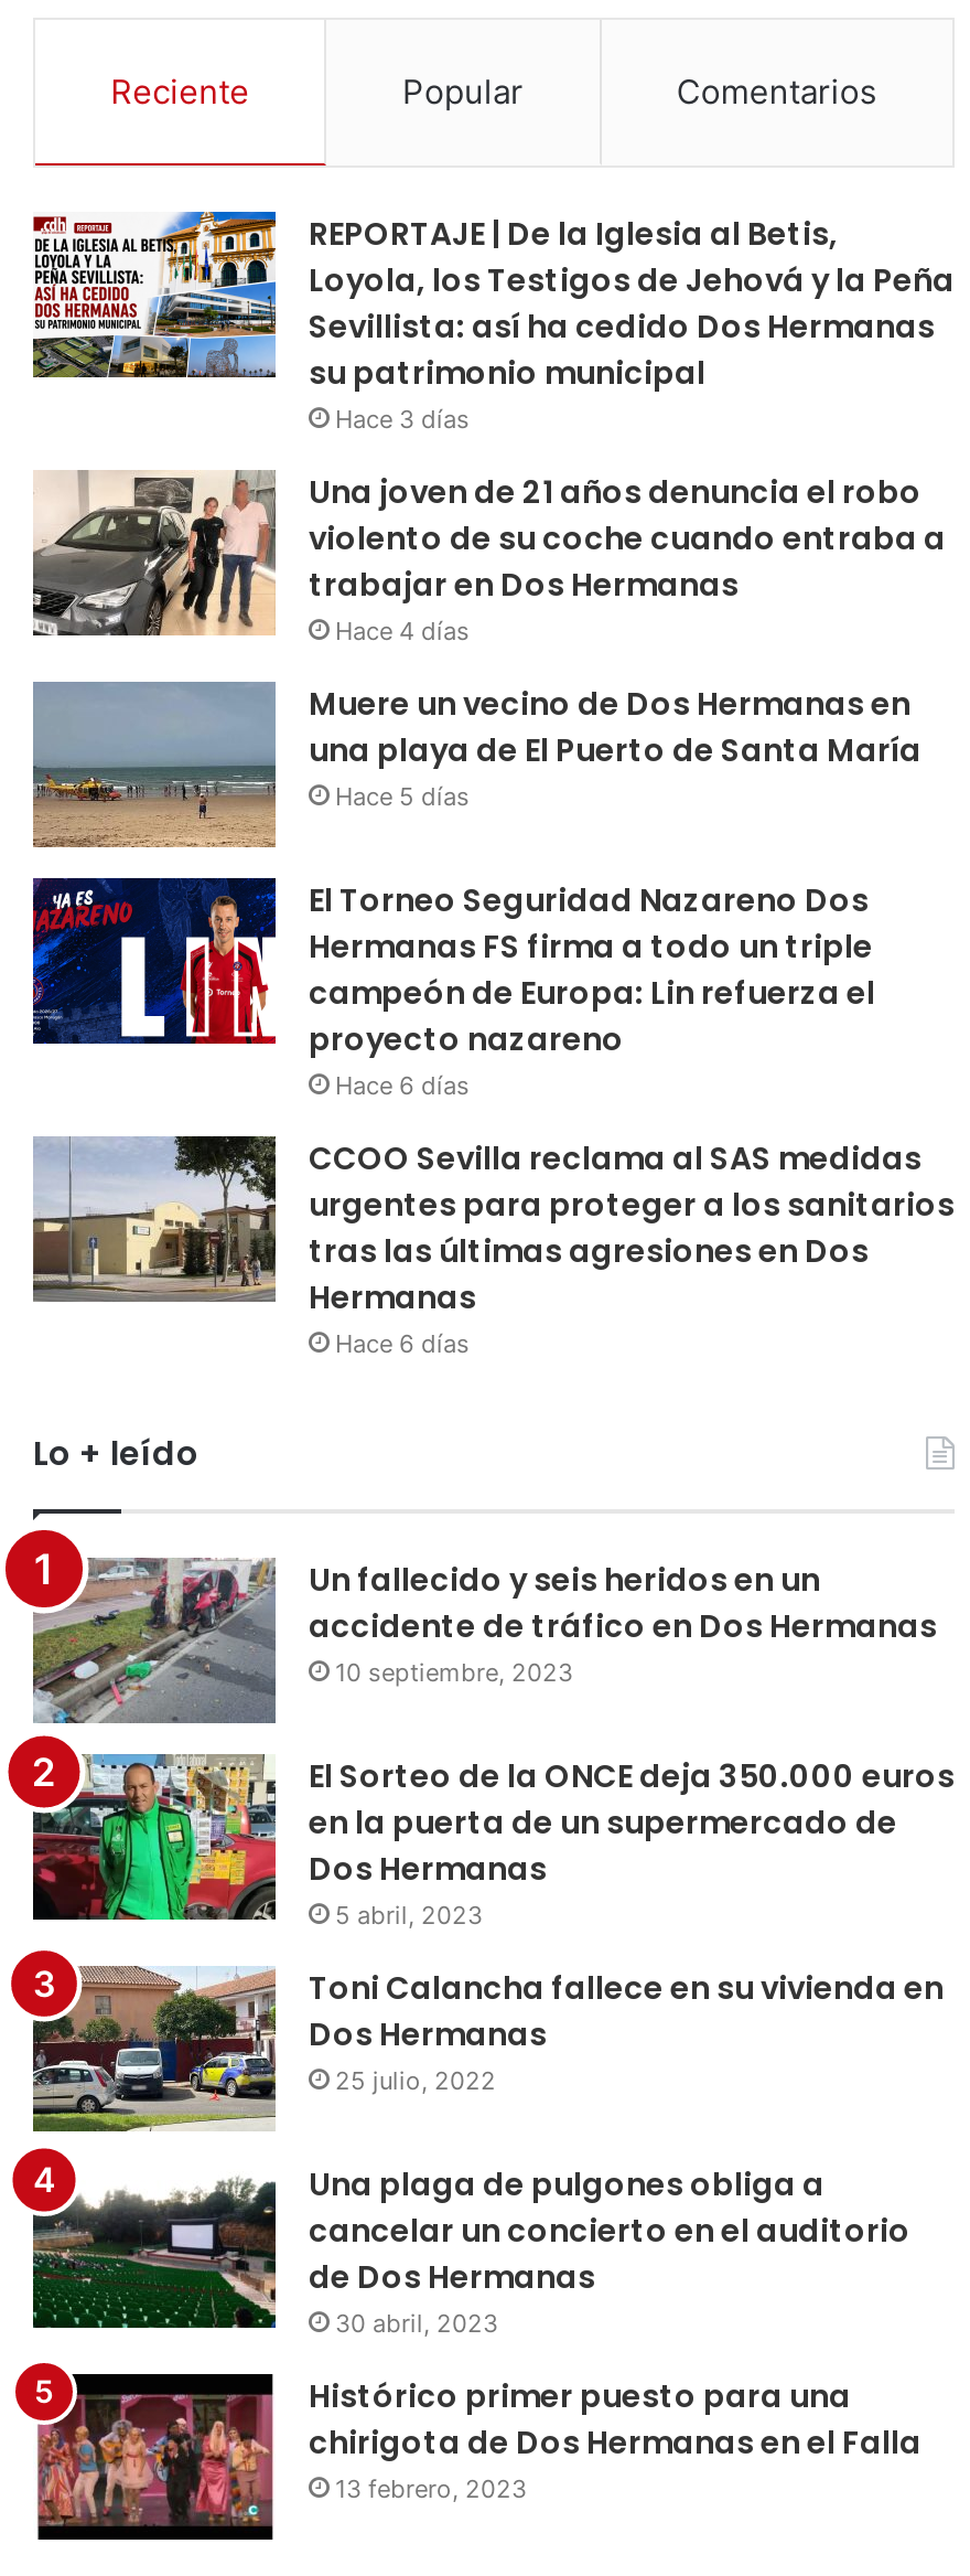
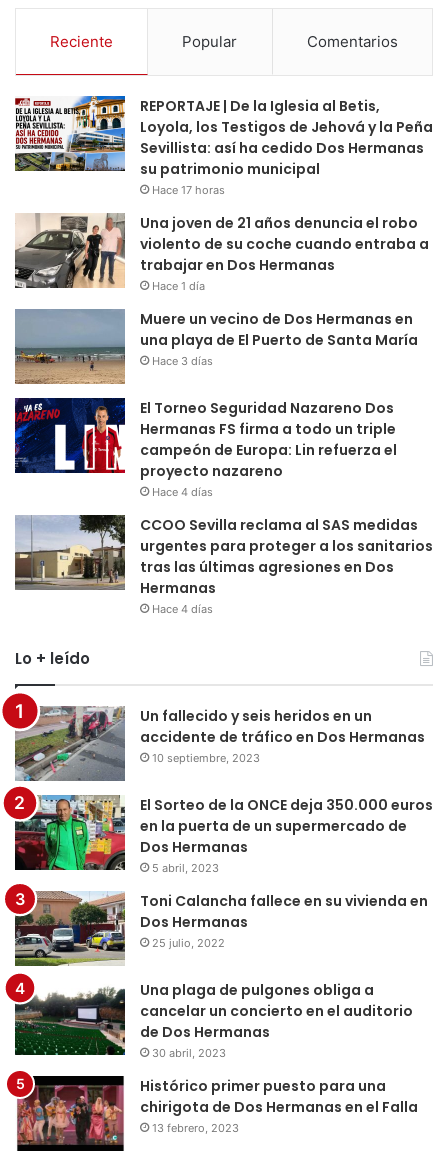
[335,405,470,436] Hace 3 días -> [152,183,225,197] Hace 17 horas
[335,617,470,648] Hace 4 días -> [152,279,205,293] Hace 1 día
[335,783,470,814] Hace 5 días -> [152,354,213,368] Hace 3 días
[335,1072,470,1103] Hace 6 días -> [152,485,213,499] Hace 4 días
[335,1330,470,1361] Hace 6 días -> [152,602,213,616] Hace 4 días

